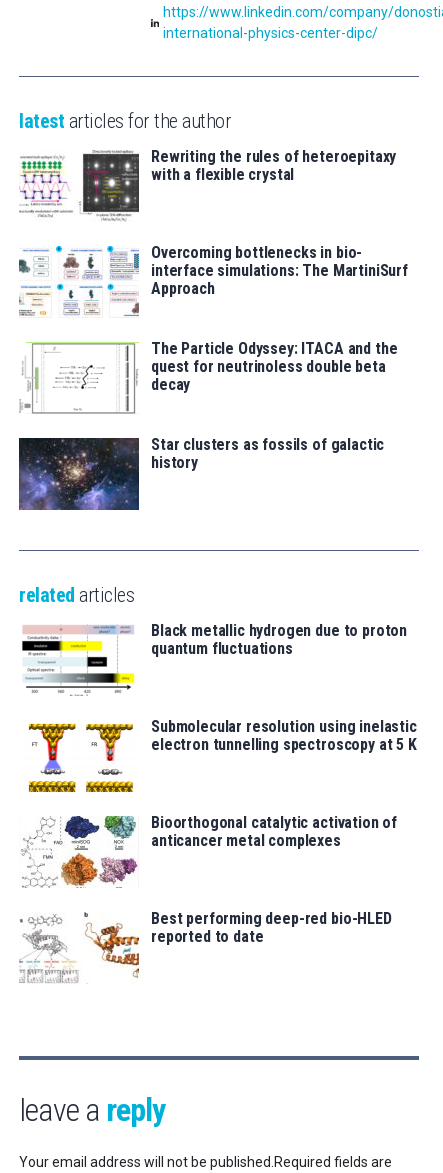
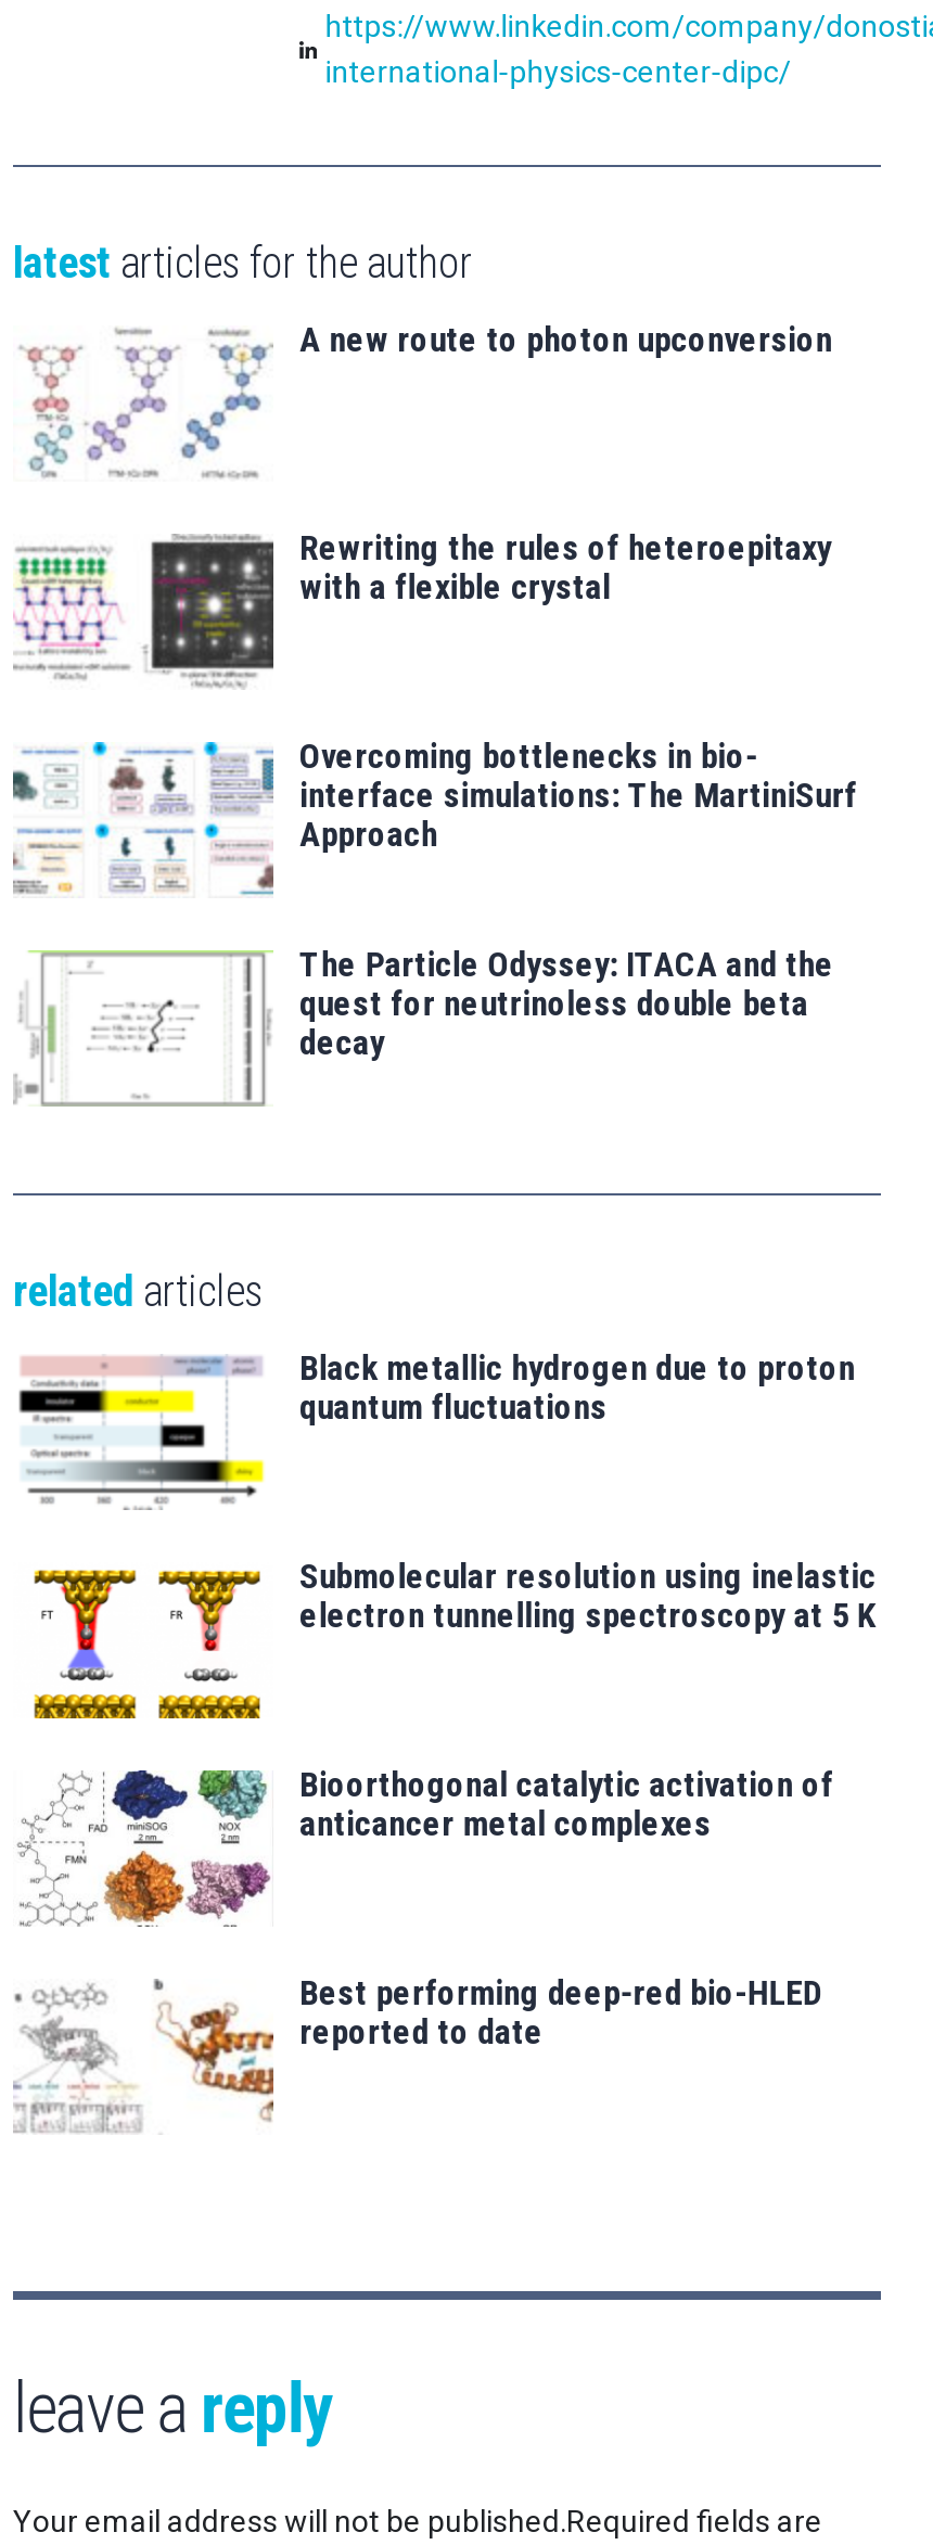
none -> [17,319,832,479] [image] | A new route to photon upconversion
moved [77,147,408,394] -> [139,527,857,1063]: [image] | Rewriting the rules of heteroepitaxy | with a flexible crystal | ... | quest for neutrinoless double beta | decay
[18,435,384,511] [image] | Star clusters as fossils of galactic | history -> none

